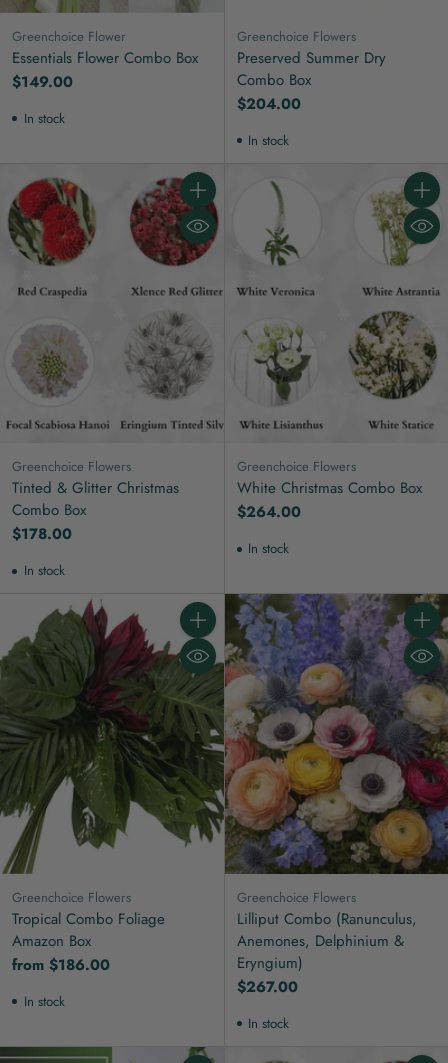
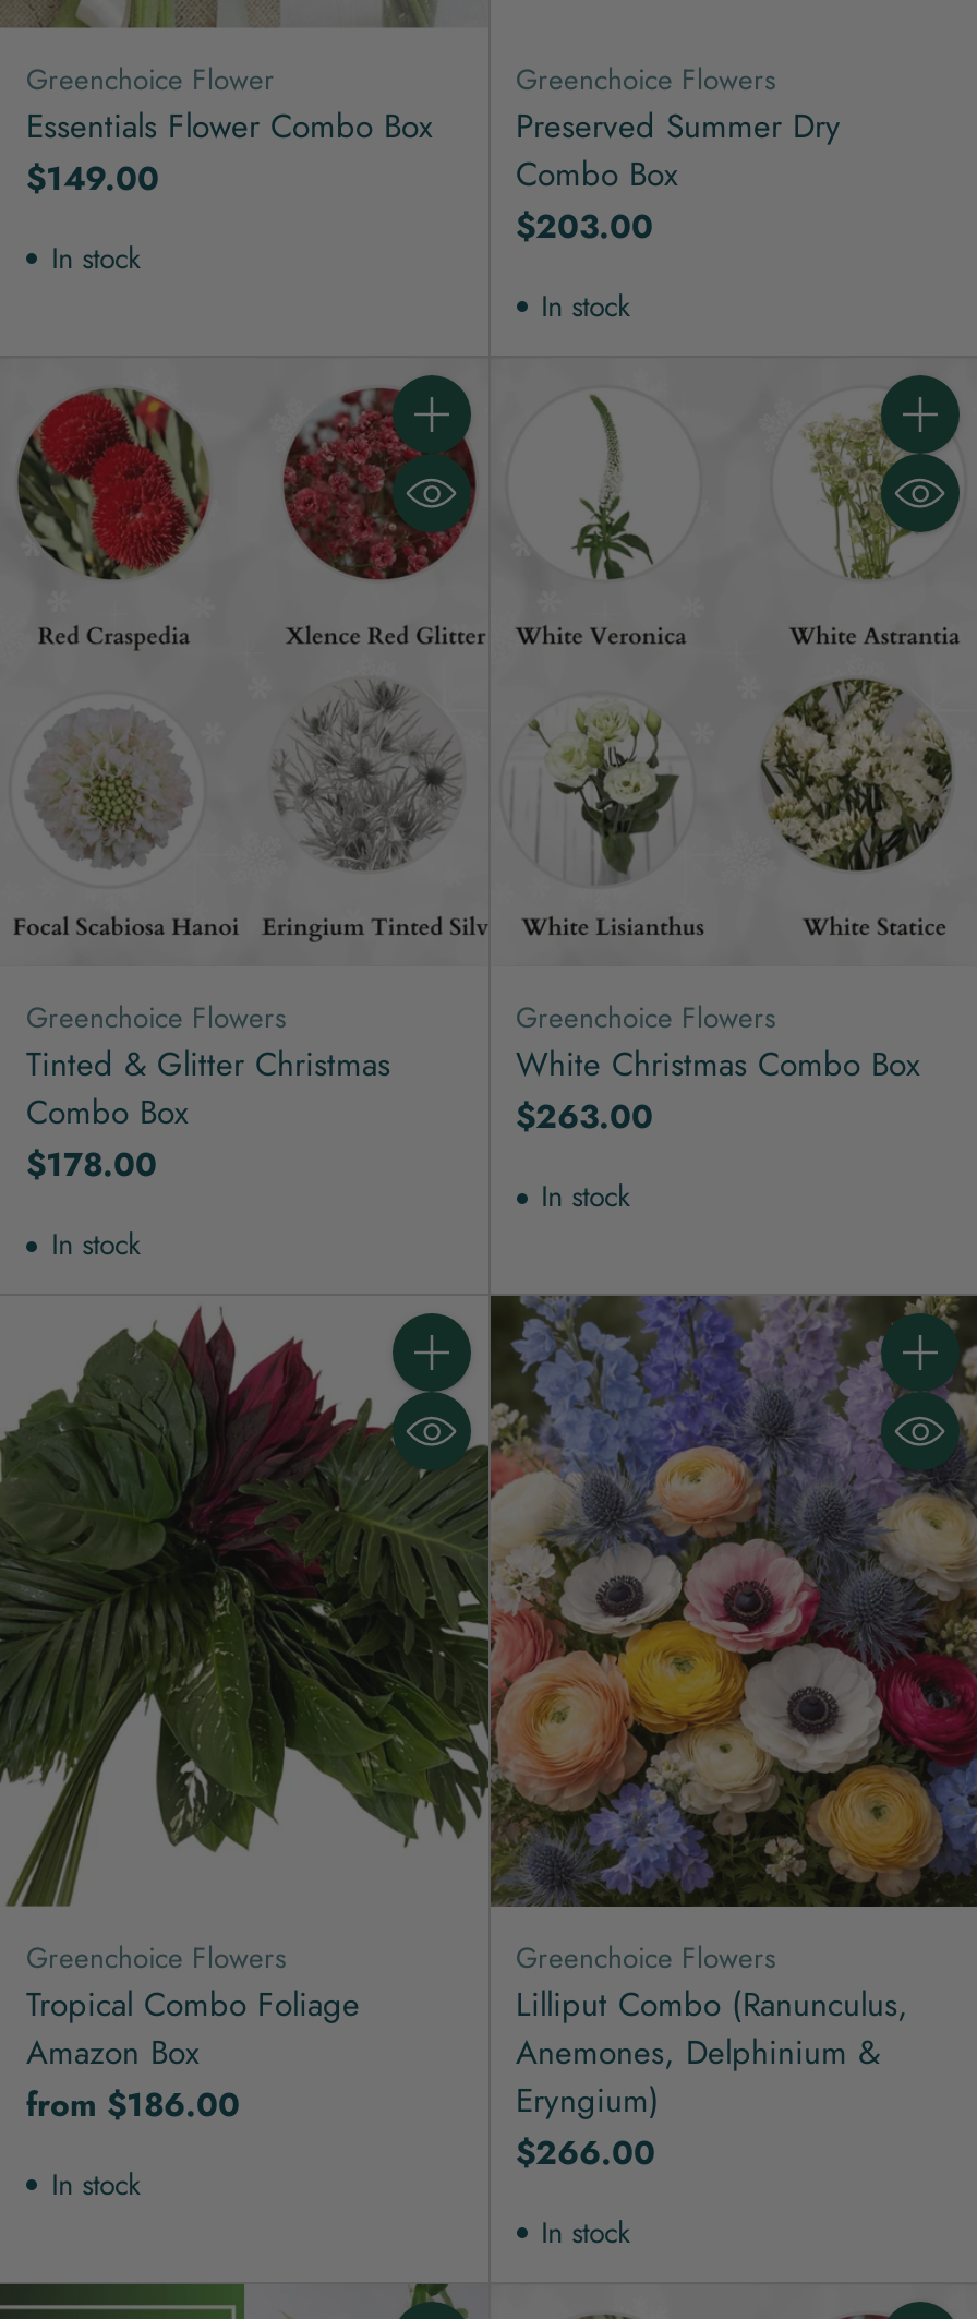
[236,93,300,115] $204.00 -> [516,202,653,250] $203.00
[236,501,300,523] $264.00 -> [516,1093,653,1141] $263.00
[236,975,297,997] $267.00 -> [516,2128,655,2176] $266.00

